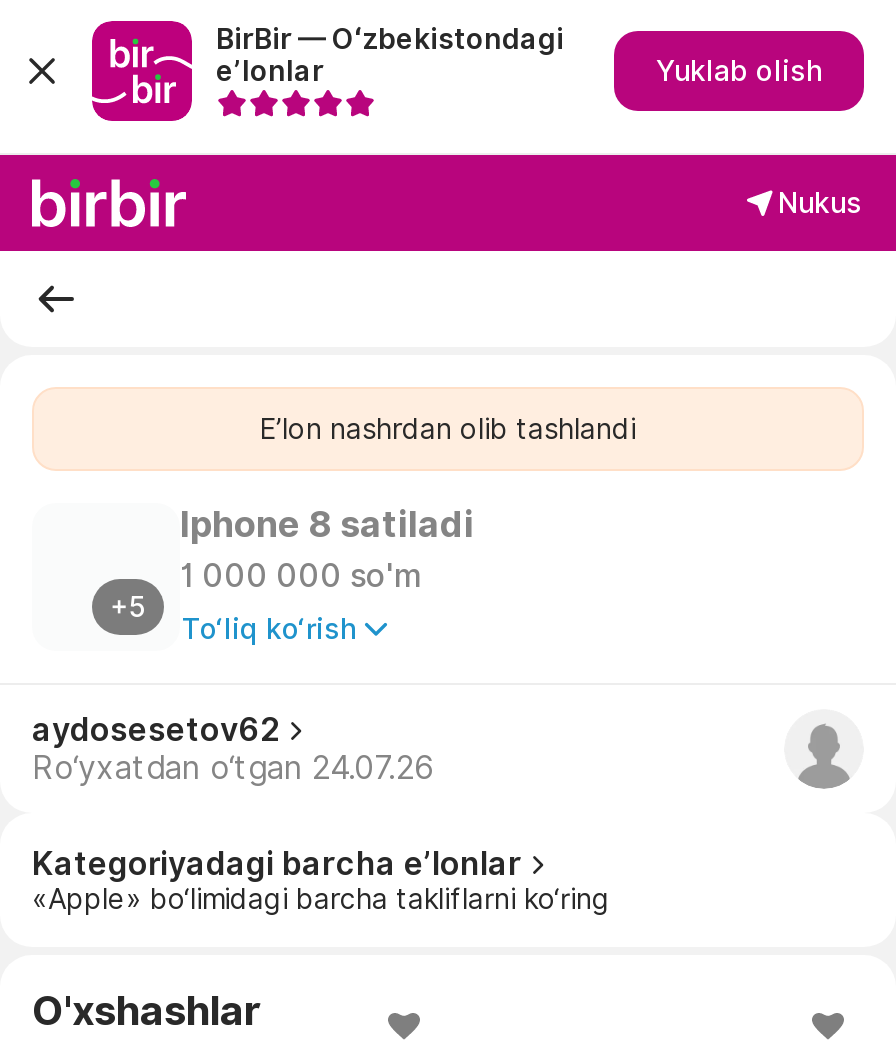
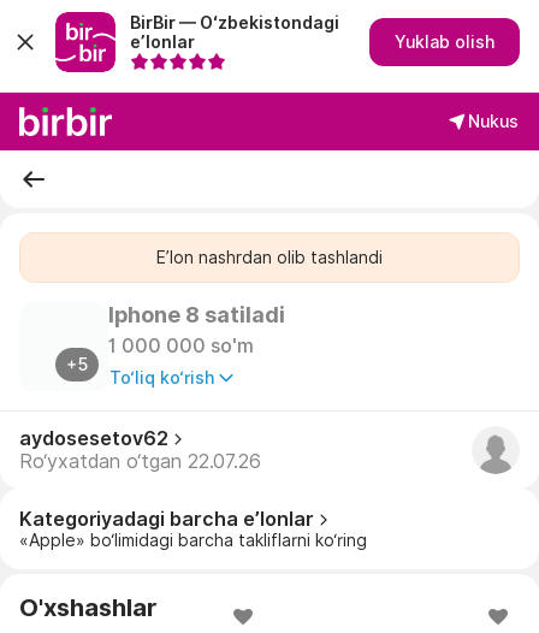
[32,749,434,787] Ro‘yxatdan o‘tgan 24.07.26 -> [19,450,261,473] Ro‘yxatdan o‘tgan 22.07.26

